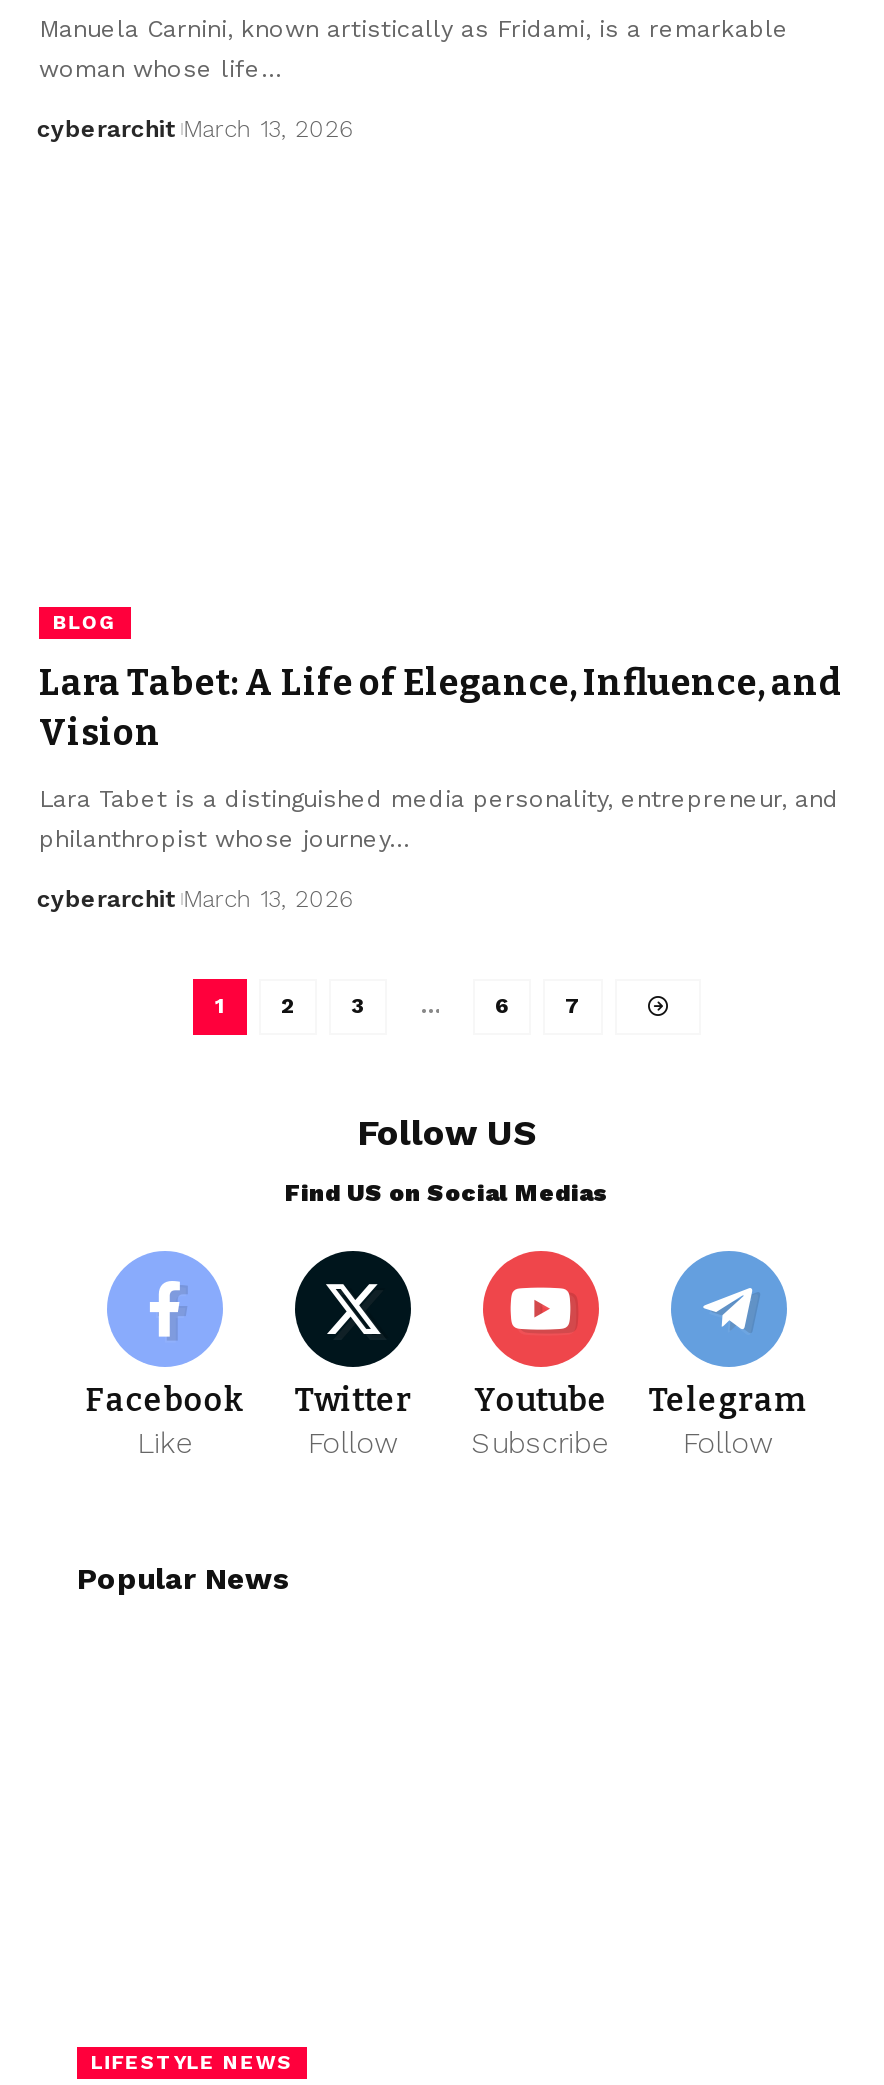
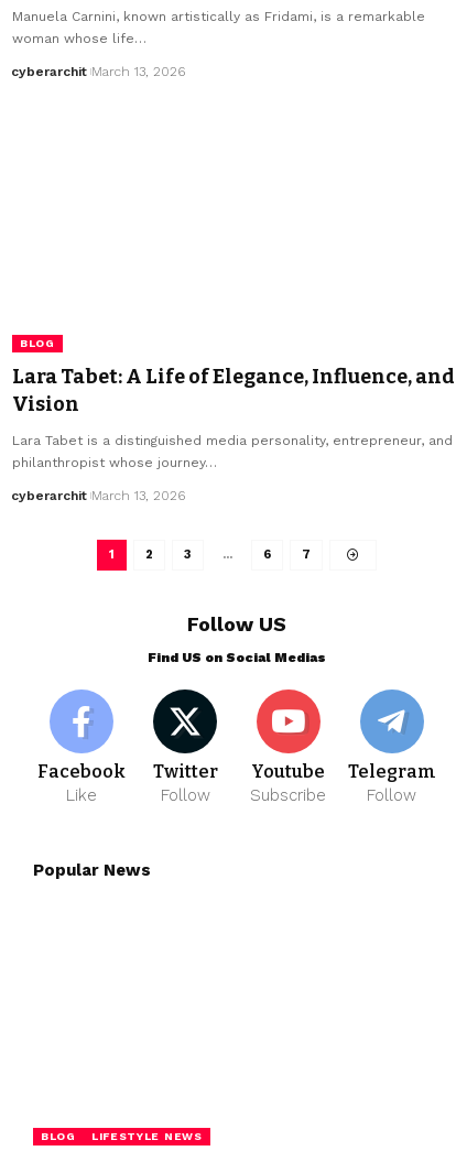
none -> [41,1130,76,1142] BLOG

